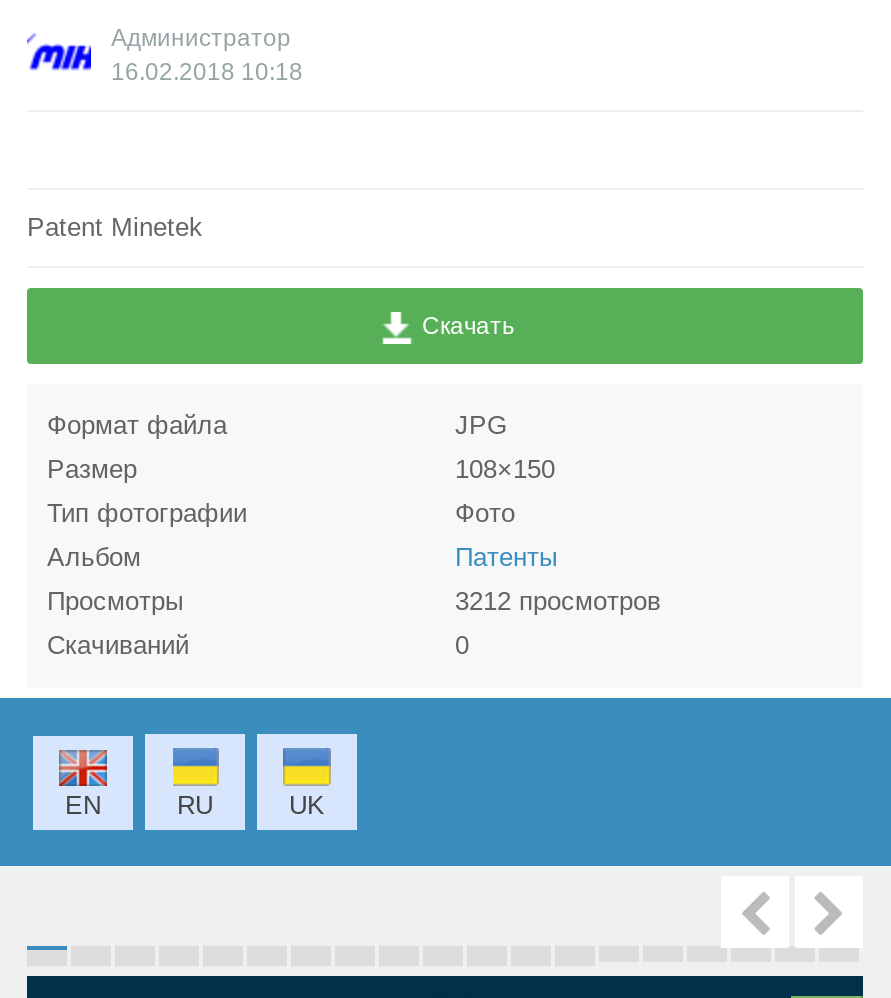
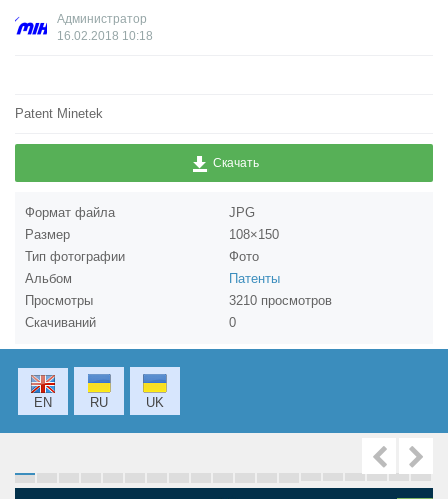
[455,586,661,616] 3212 просмотров -> [229,293,332,308] 3210 просмотров

